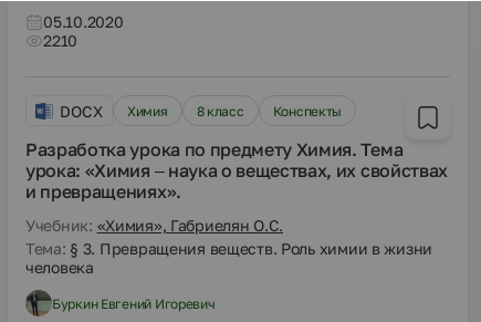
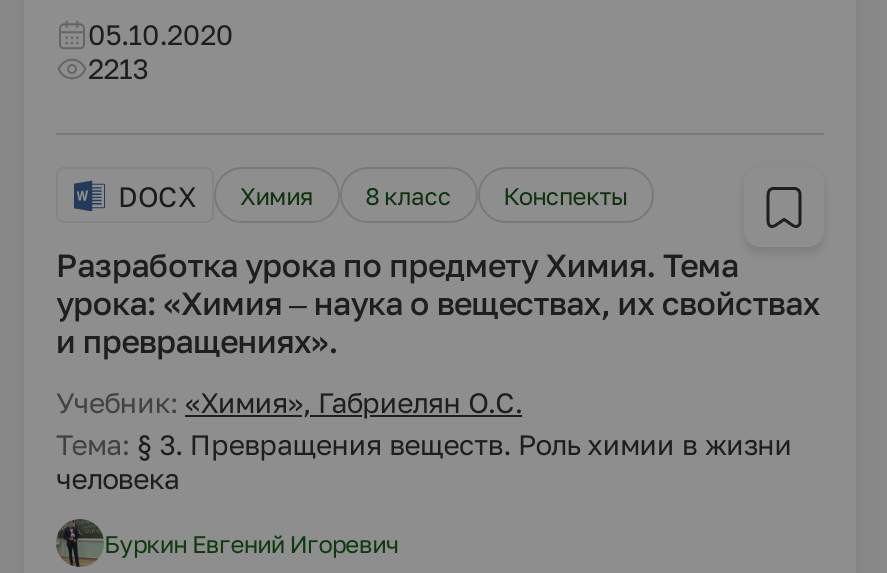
[43,31,77,50] 2210 -> [88,51,148,85] 2213

